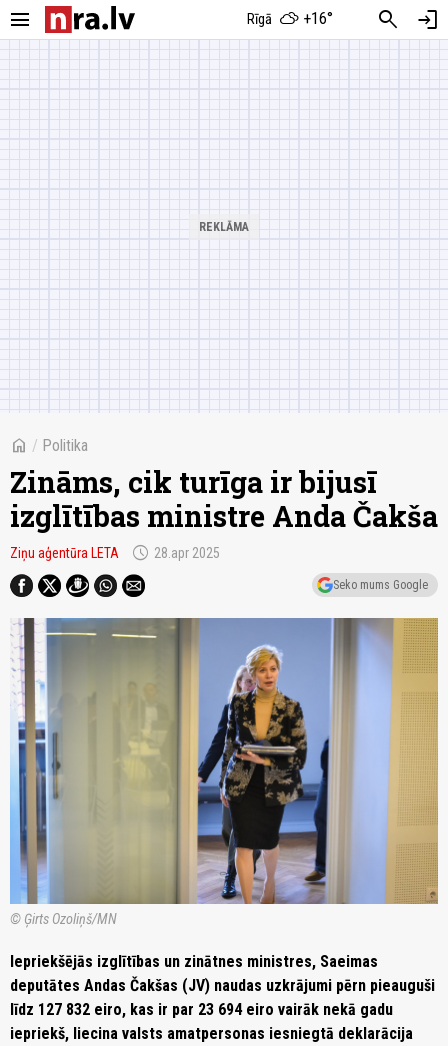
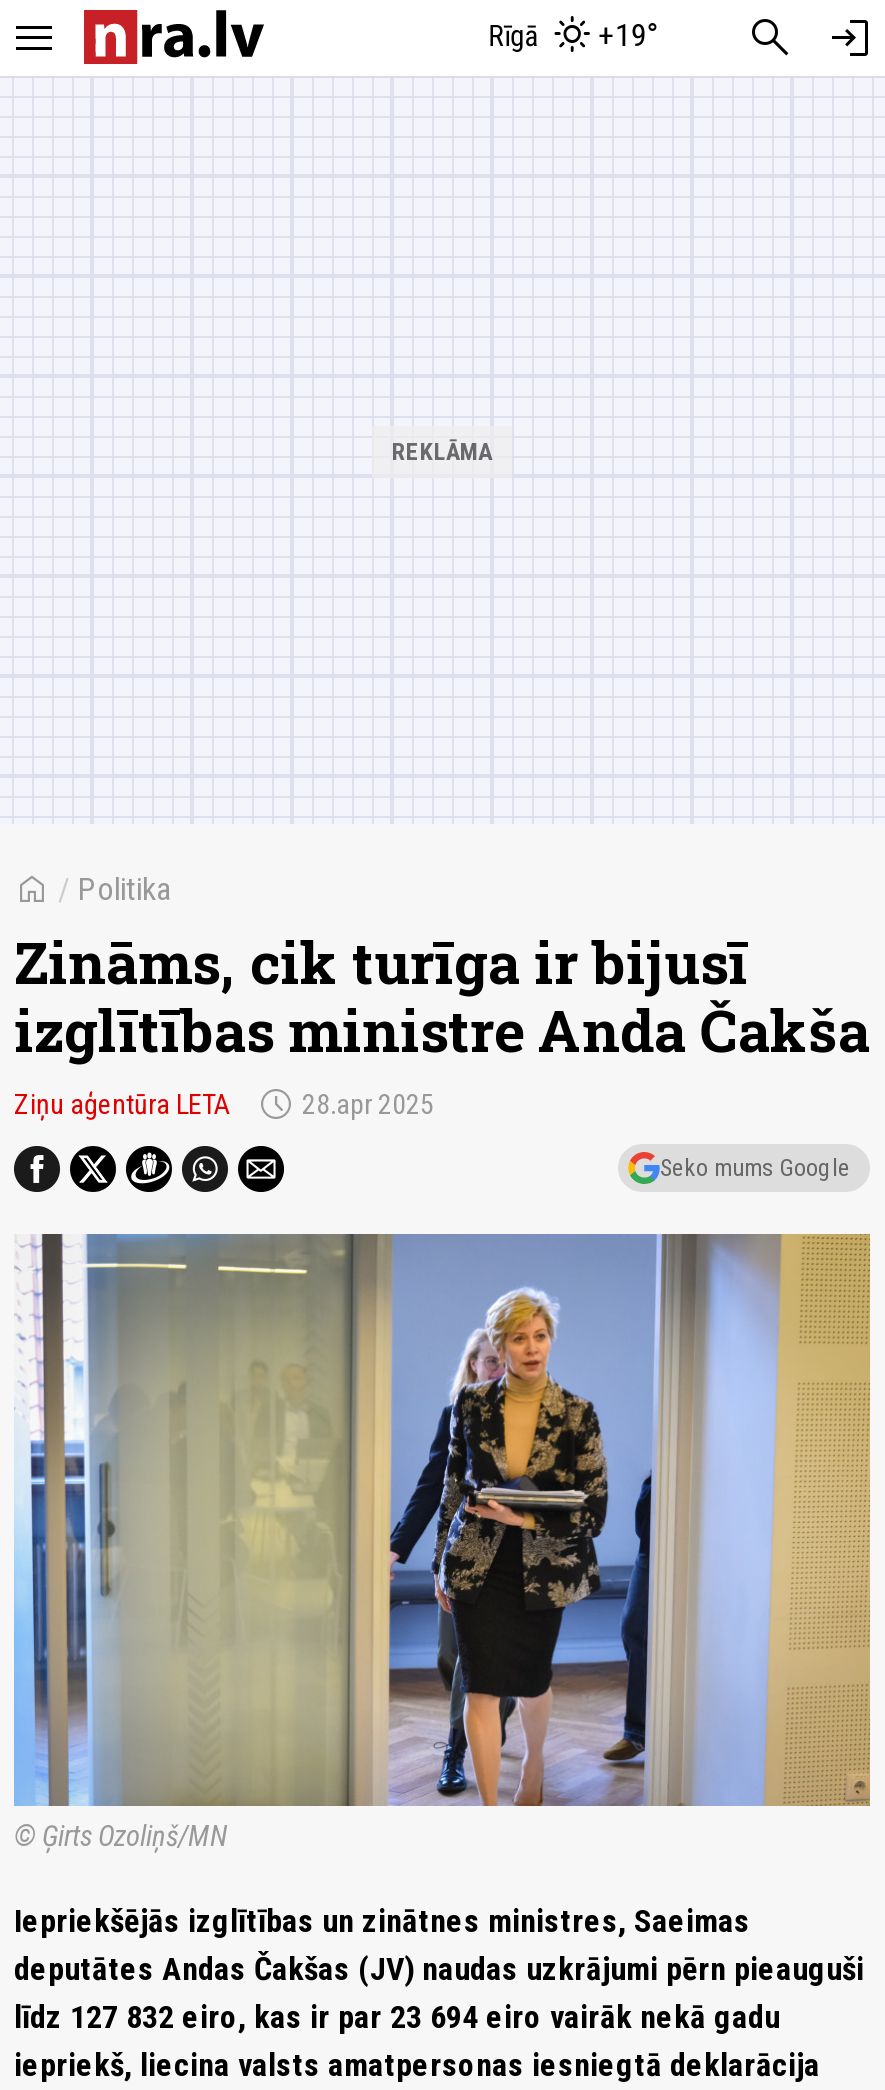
[247,9,333,28] Rīgā +16° -> [488,16,658,54] Rīgā +19°

